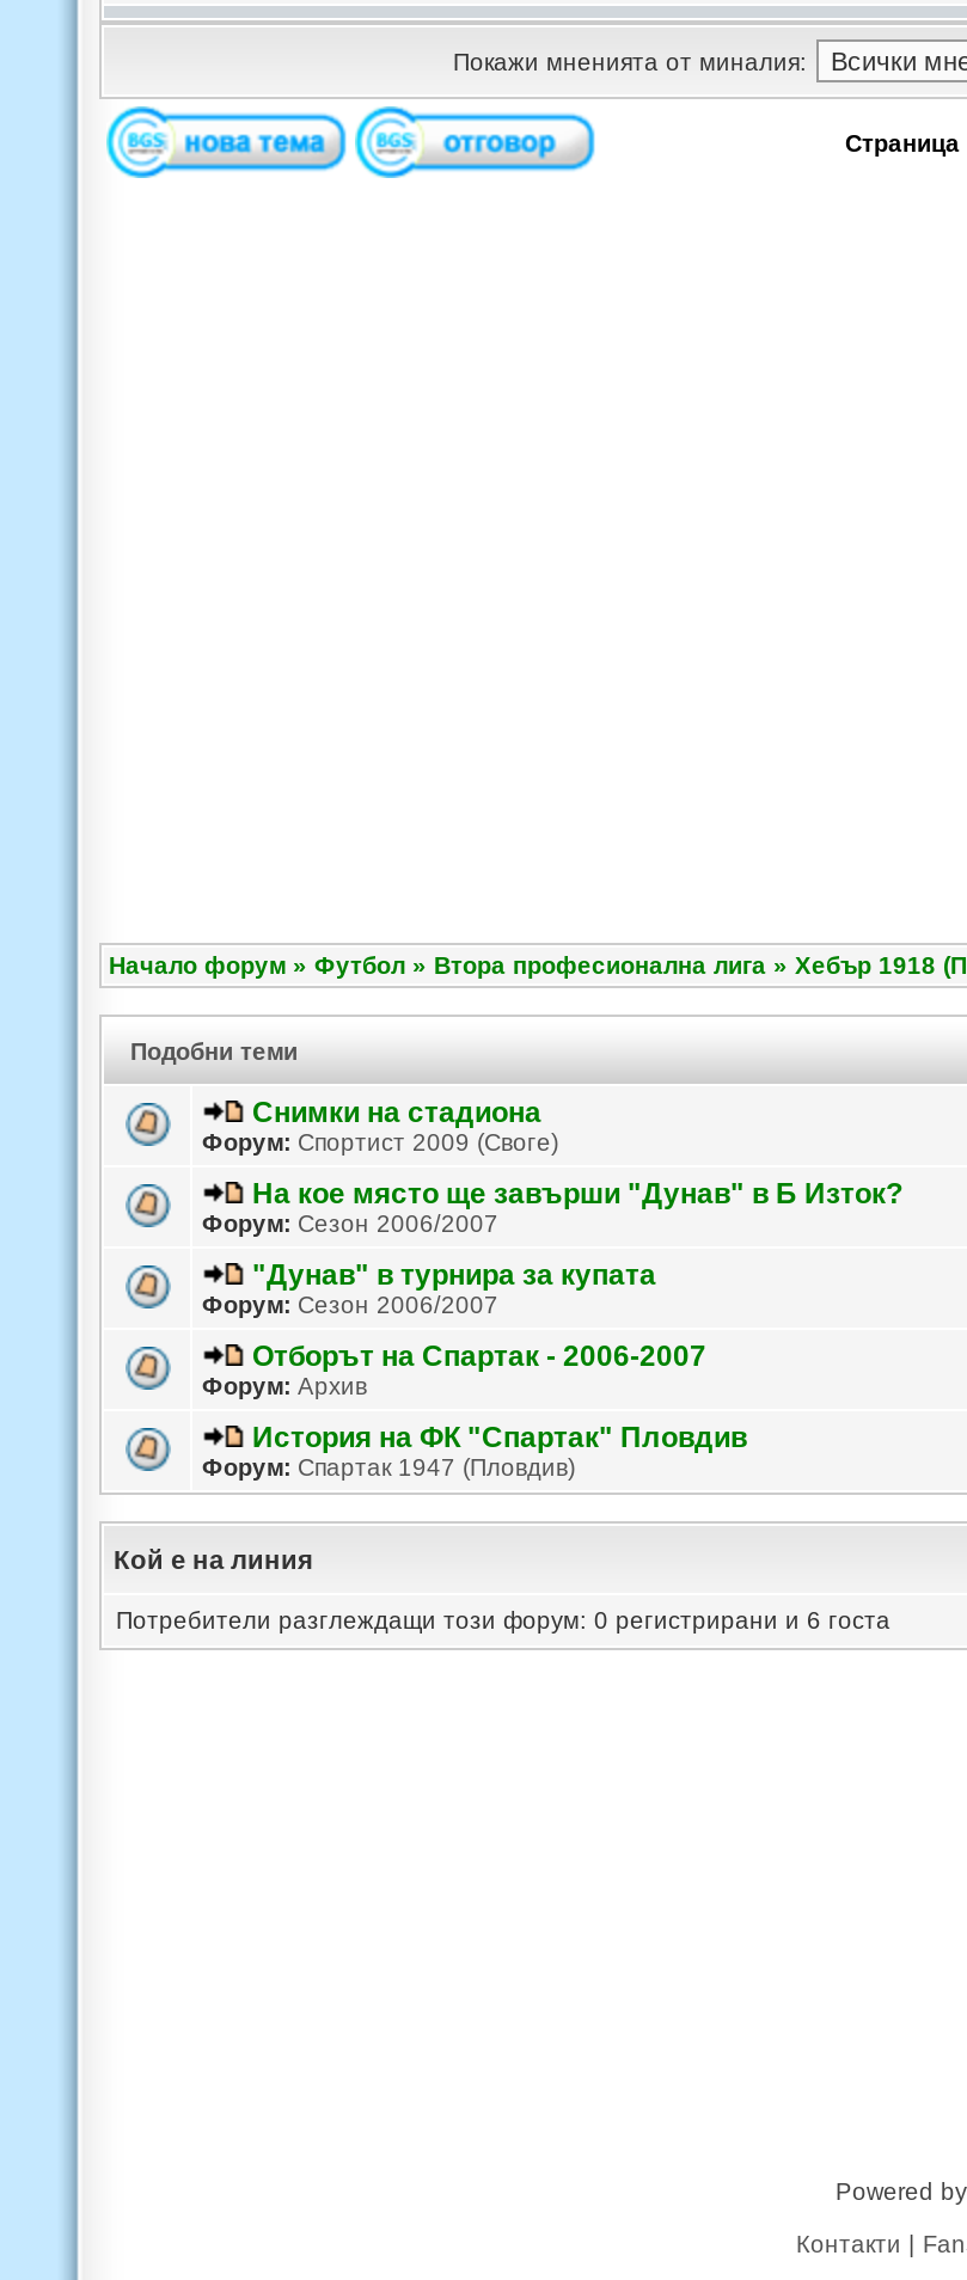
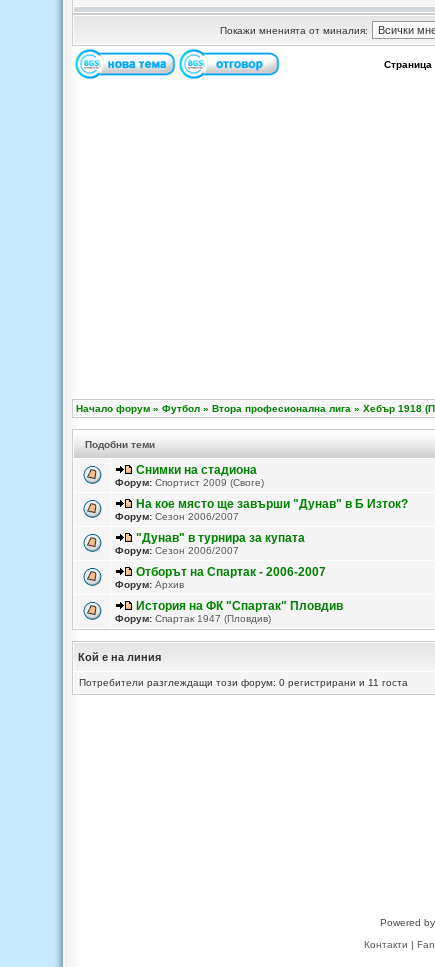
[116,1607,891,1634] Потребители разглеждащи този форум: 0 регистрирани и 6 госта -> [79,677,408,688] Потребители разглеждащи този форум: 0 регистрирани и 11 госта

